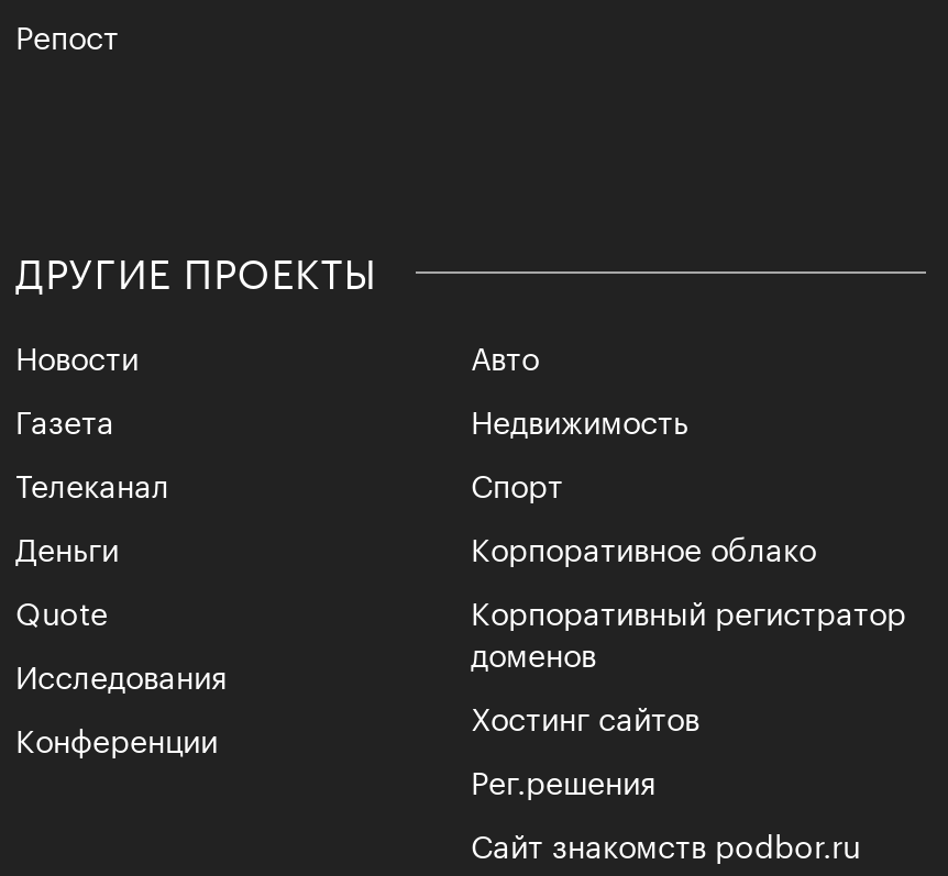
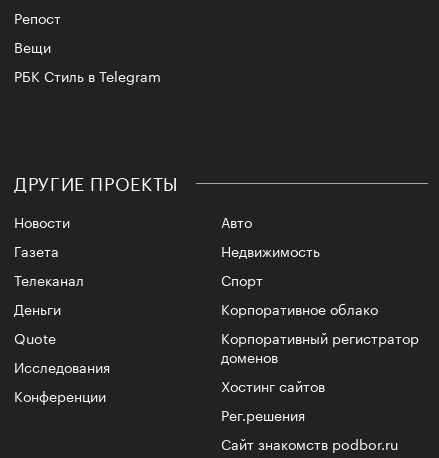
none -> [14,35,161,86] Вещи | РБК Стиль в Telegram

